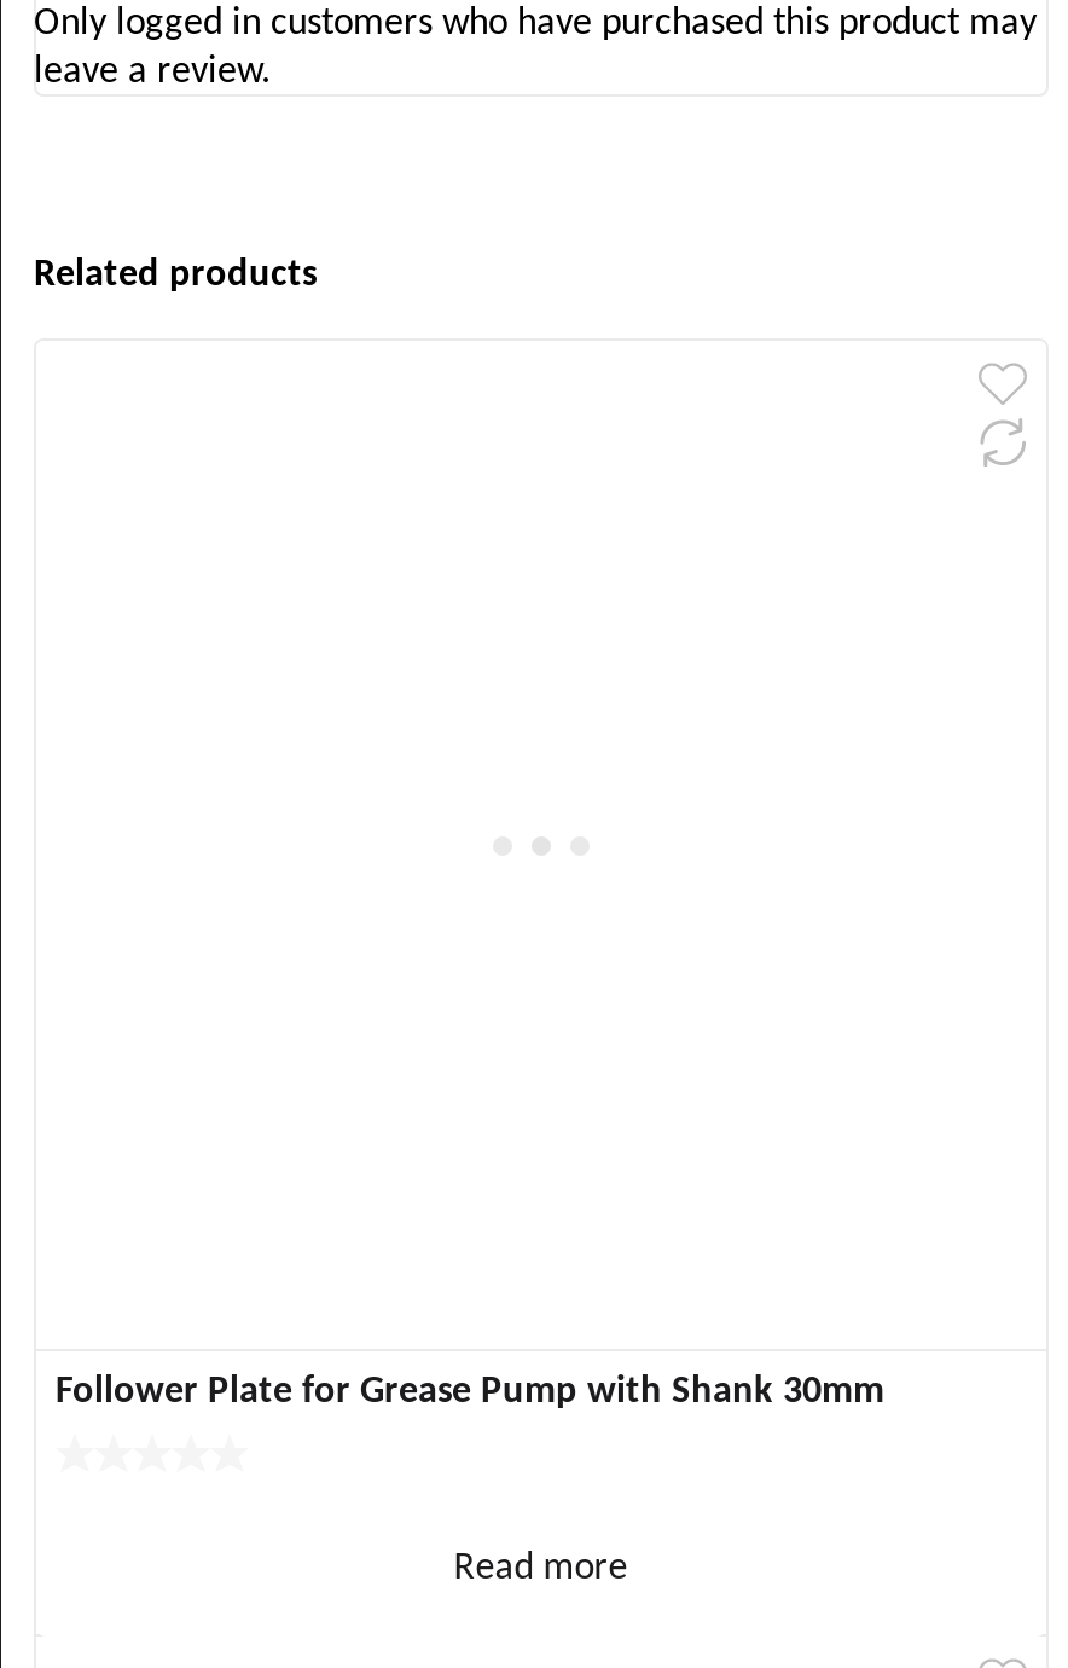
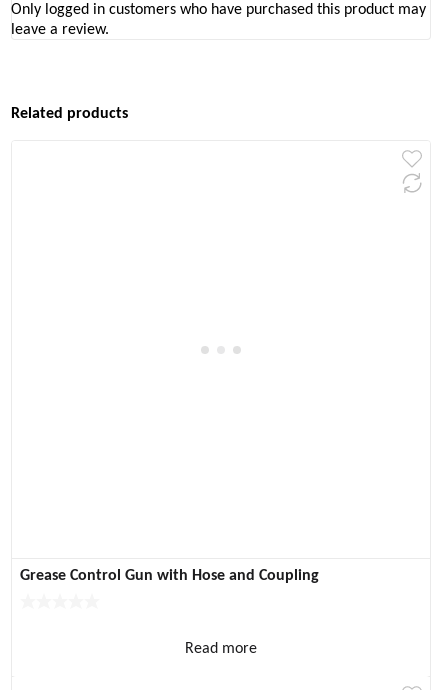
[56,1372,884,1411] Follower Plate for Grease Pump with Shank 30mm -> [20,567,319,583] Grease Control Gun with Hose and Coupling

